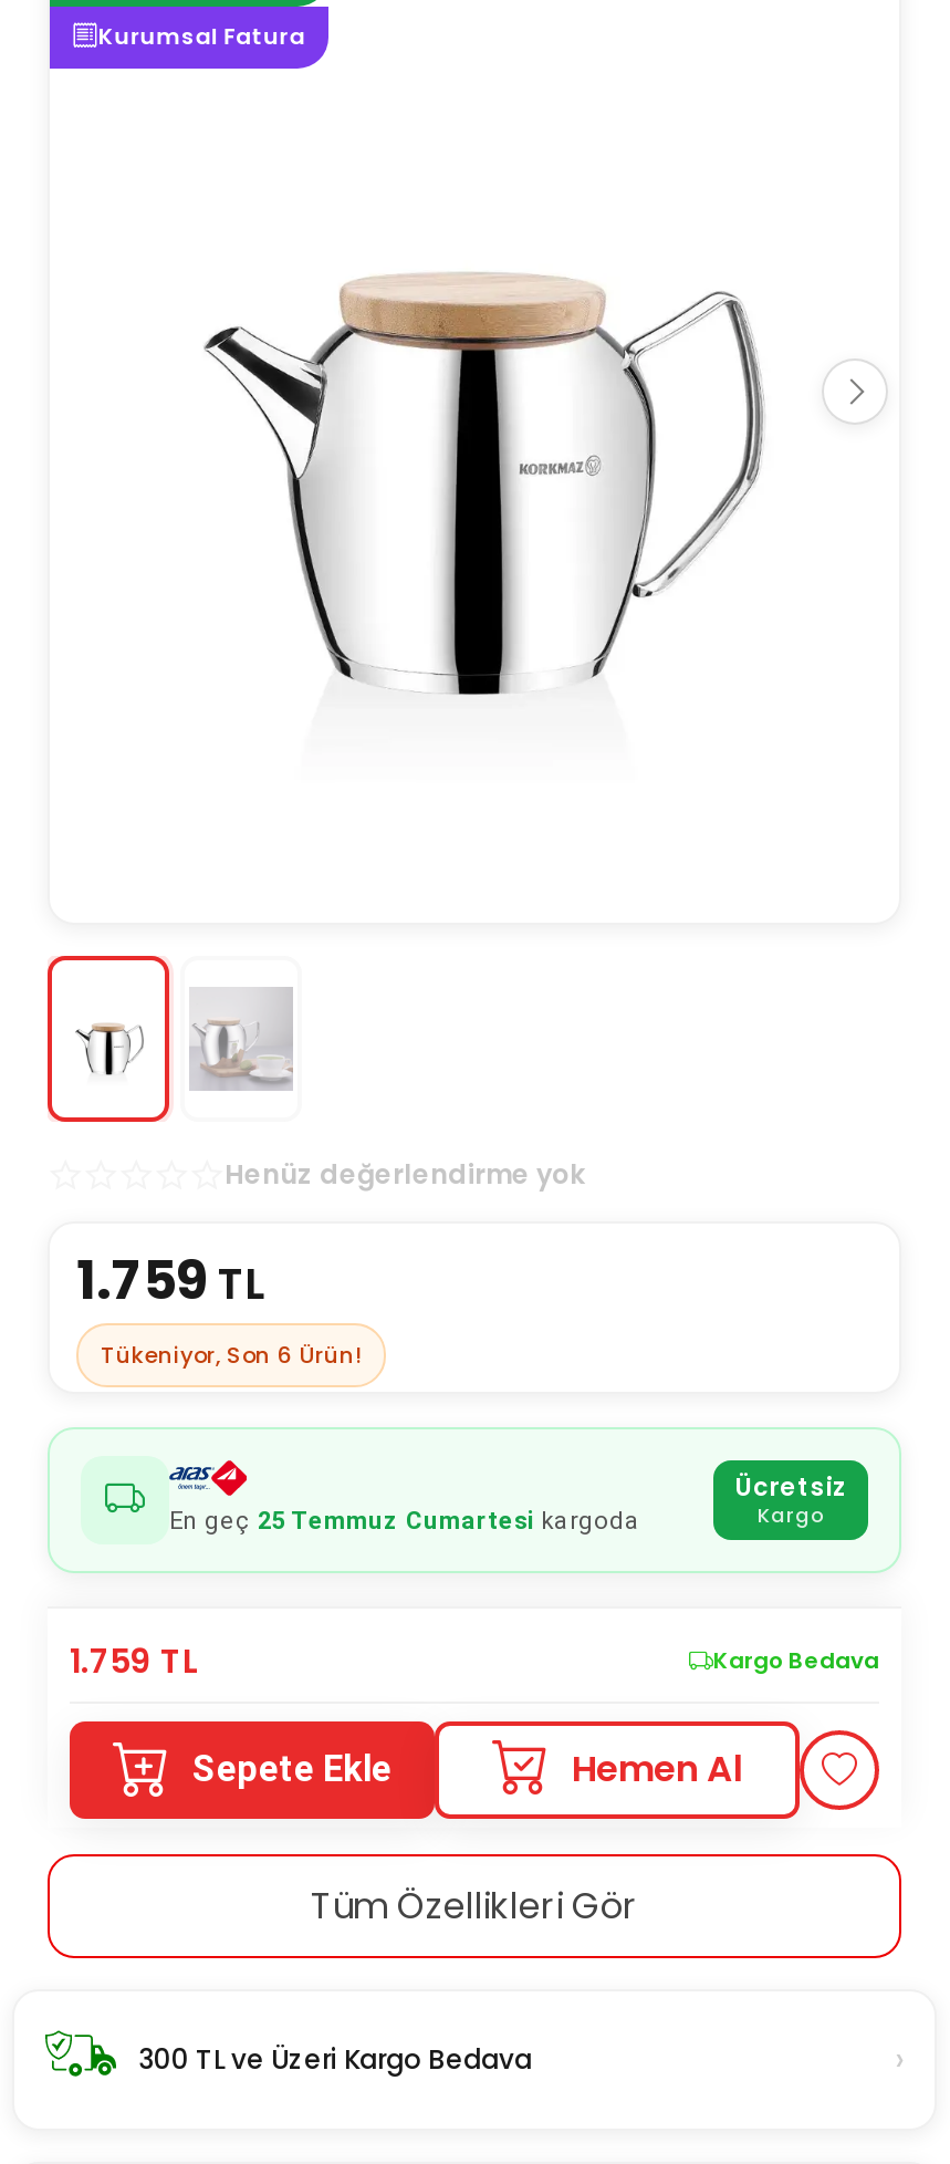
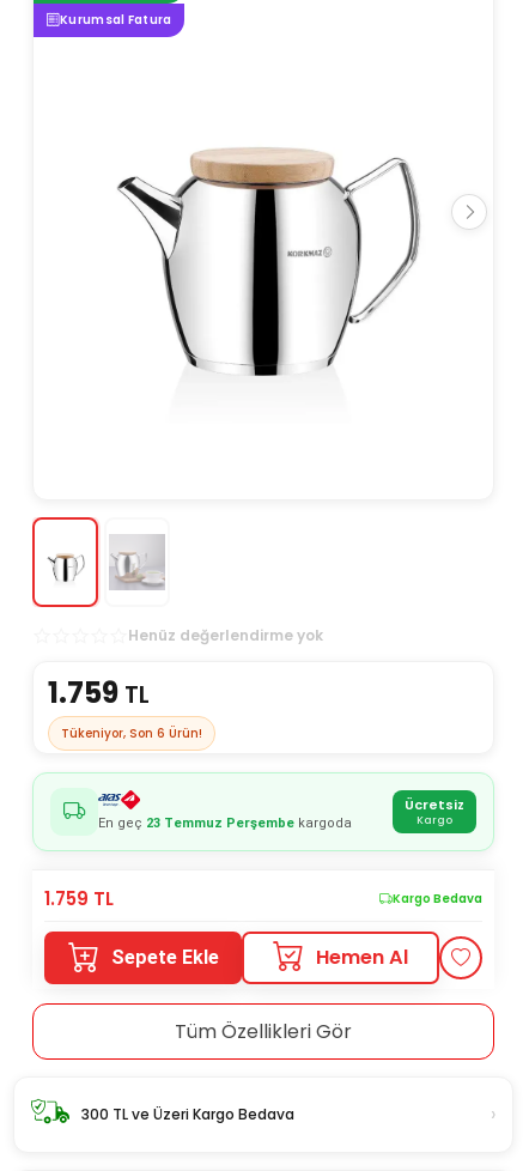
[169,1507,640,1536] En geç 25 Temmuz Cumartesi kargoda -> [98,816,352,831] En geç 23 Temmuz Perşembe kargoda

